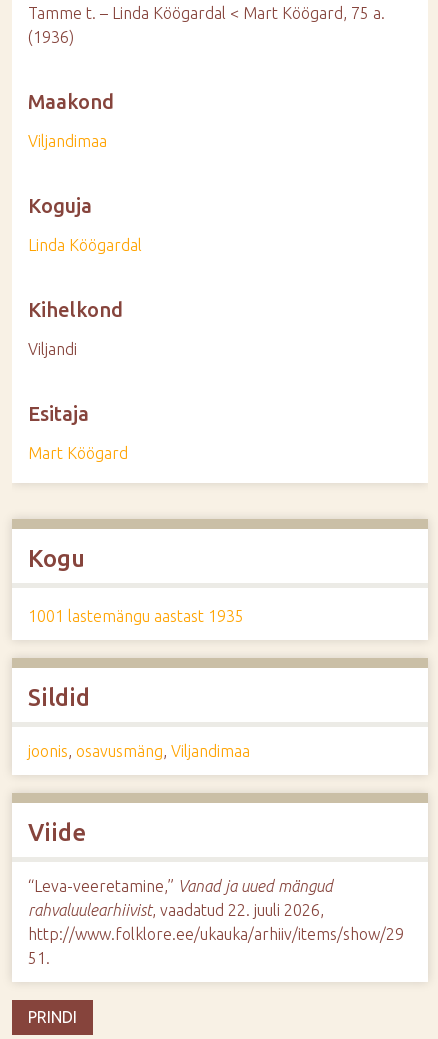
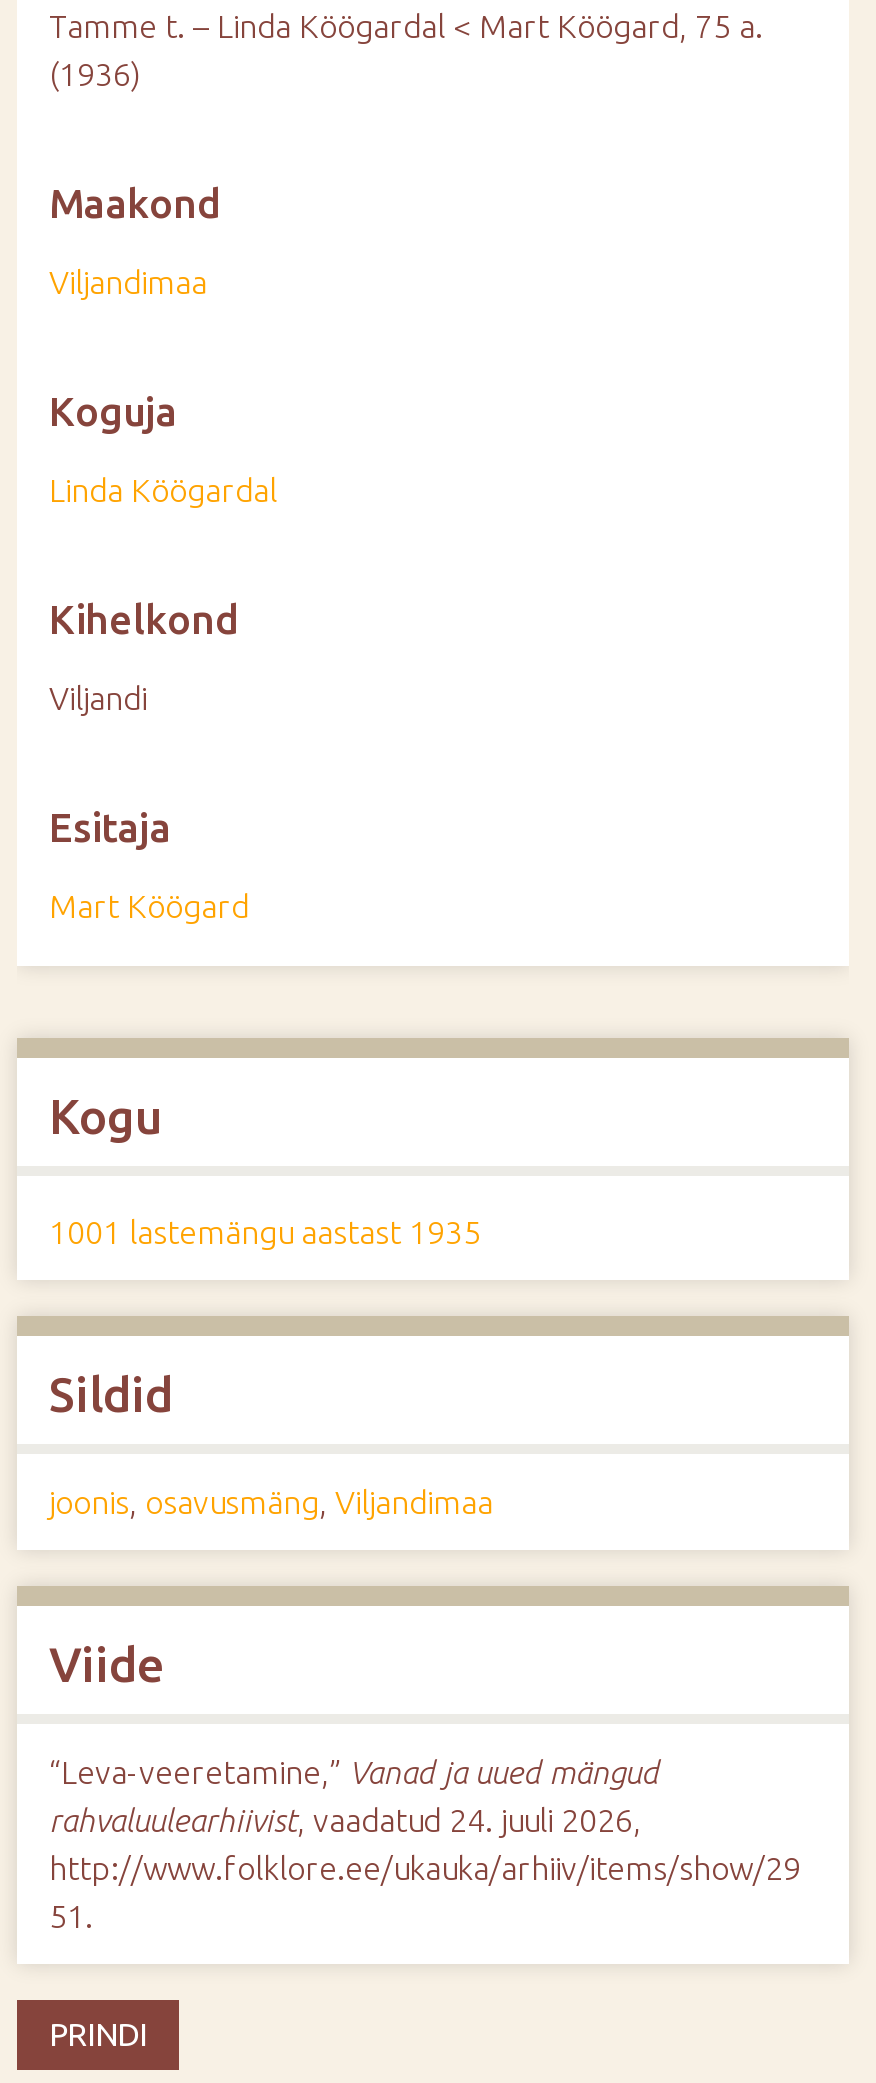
[28,901,324,919] rahvaluulearhiivist, vaadatud 22. juuli 2026, -> [49,1802,641,1838] rahvaluulearhiivist, vaadatud 24. juuli 2026,

